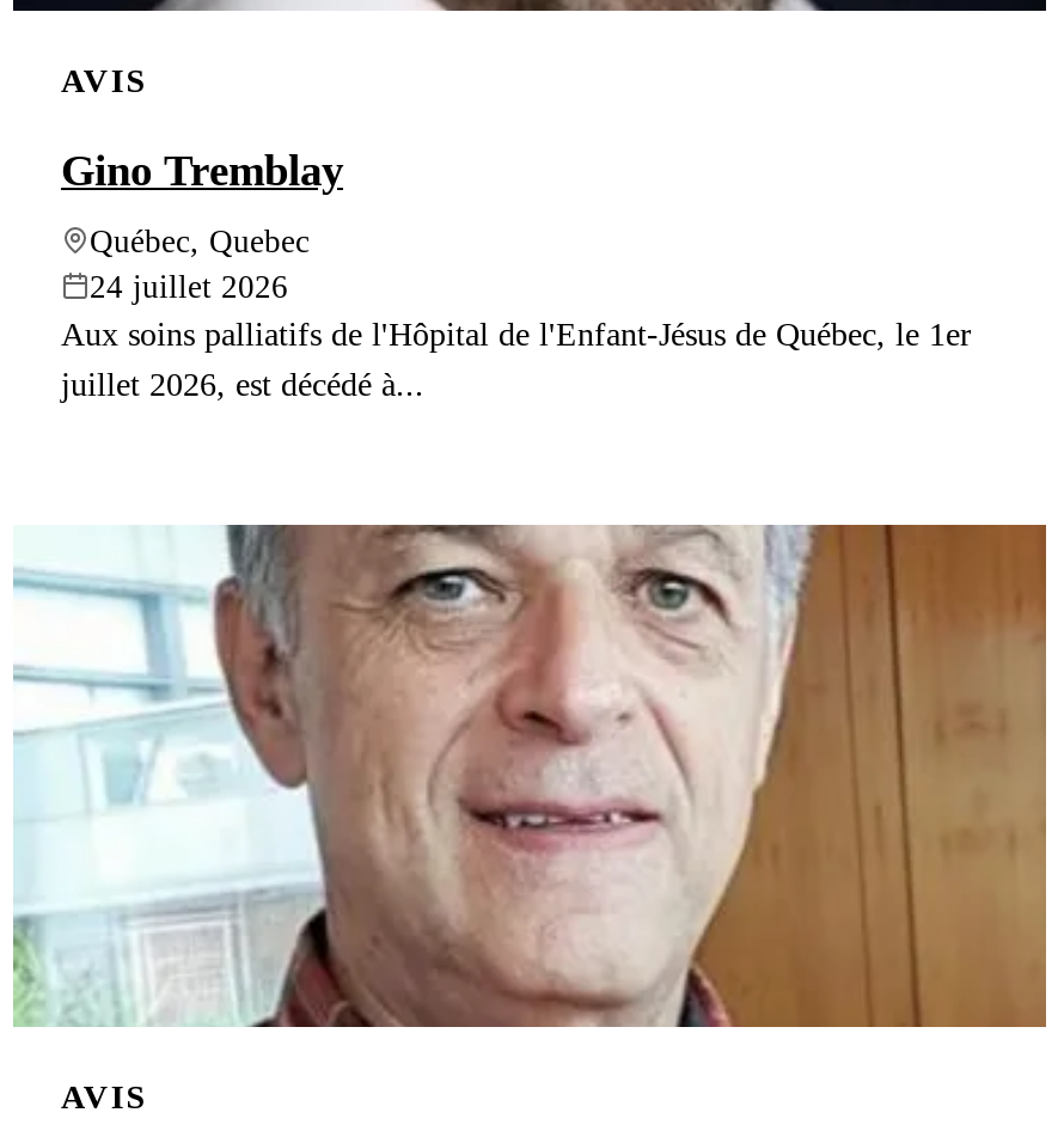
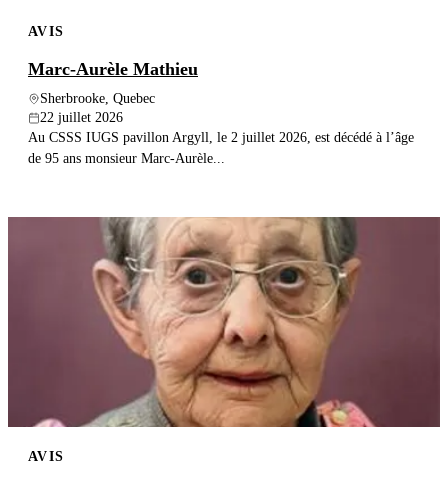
[61,147,343,195] Gino Tremblay -> [28,59,198,79] Marc-Aurèle Mathieu
[61,223,972,403] Québec, Quebec | 24 juillet 2026 | Aux soins palliatifs de l'Hôpital de l'Enfant-Jésus de Québec, le 1er | juillet 2026, est décédé à... -> [28,91,414,166] Sherbrooke, Quebec | 22 juillet 2026 | Au CSSS IUGS pavillon Argyll, le 2 juillet 2026, est décédé à l’âge | de 95 ans monsieur Marc-Aurèle...
[11,521,1046,1031] [image] -> [7,216,440,428] [image]

